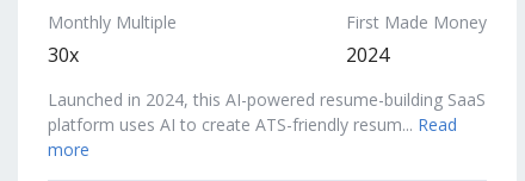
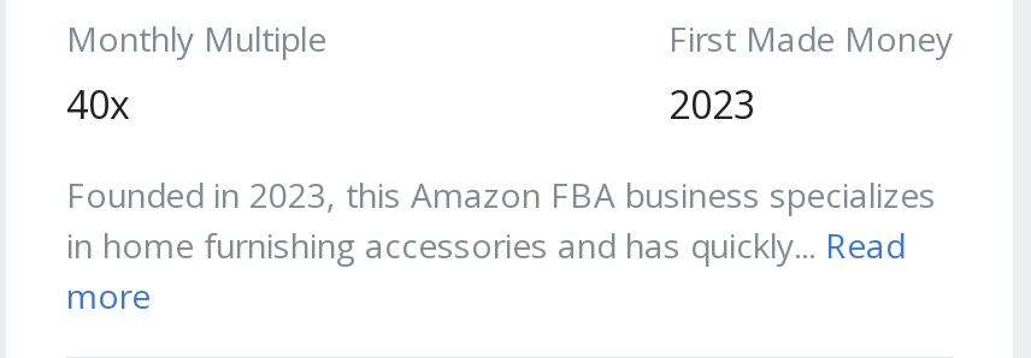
[48,42,79,68] 30x -> [66,78,129,131] 40x
[346,42,389,68] 2024 -> [668,78,755,131] 2023
[48,89,486,136] Launched in 2024, this AI-powered resume-building SaaS | platform uses AI to create ATS-friendly resum... Read -> [66,172,936,268] Founded in 2023, this Amazon FBA business specializes | in home furnishing accessories and has quickly... Read

